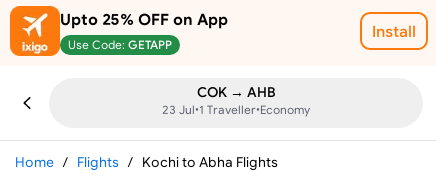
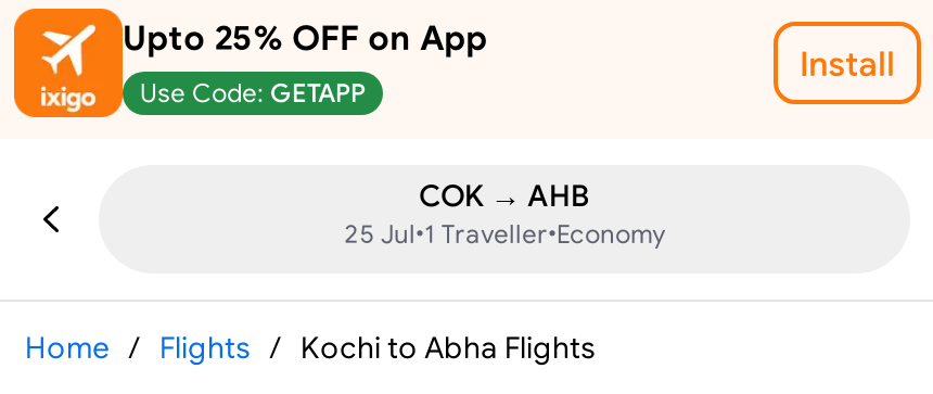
[162,103,310,116] 23 Jul•1 Traveller•Economy -> [344,219,665,247] 25 Jul•1 Traveller•Economy

